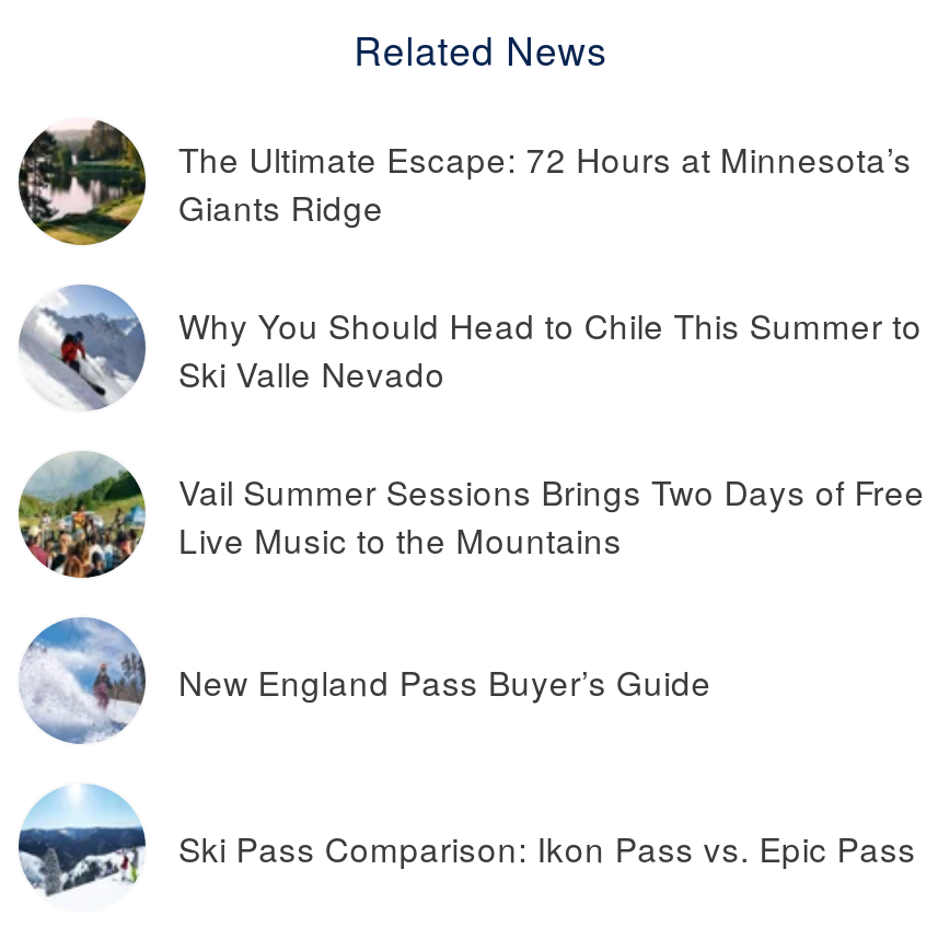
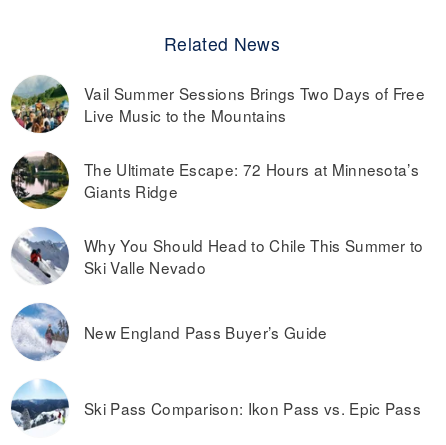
moved [16,118,922,396] -> [10,151,424,278]: [image] | The Ultimate Escape: 72 Hours at Minnesota’s | Giants Ridge | Why You Should Head to Chile This Summer to | Ski Valle Nevado
moved [19,460,925,580] -> [10,75,425,134]: [image] | Vail Summer Sessions Brings Two Days of Free | Live Music to the Mountains

